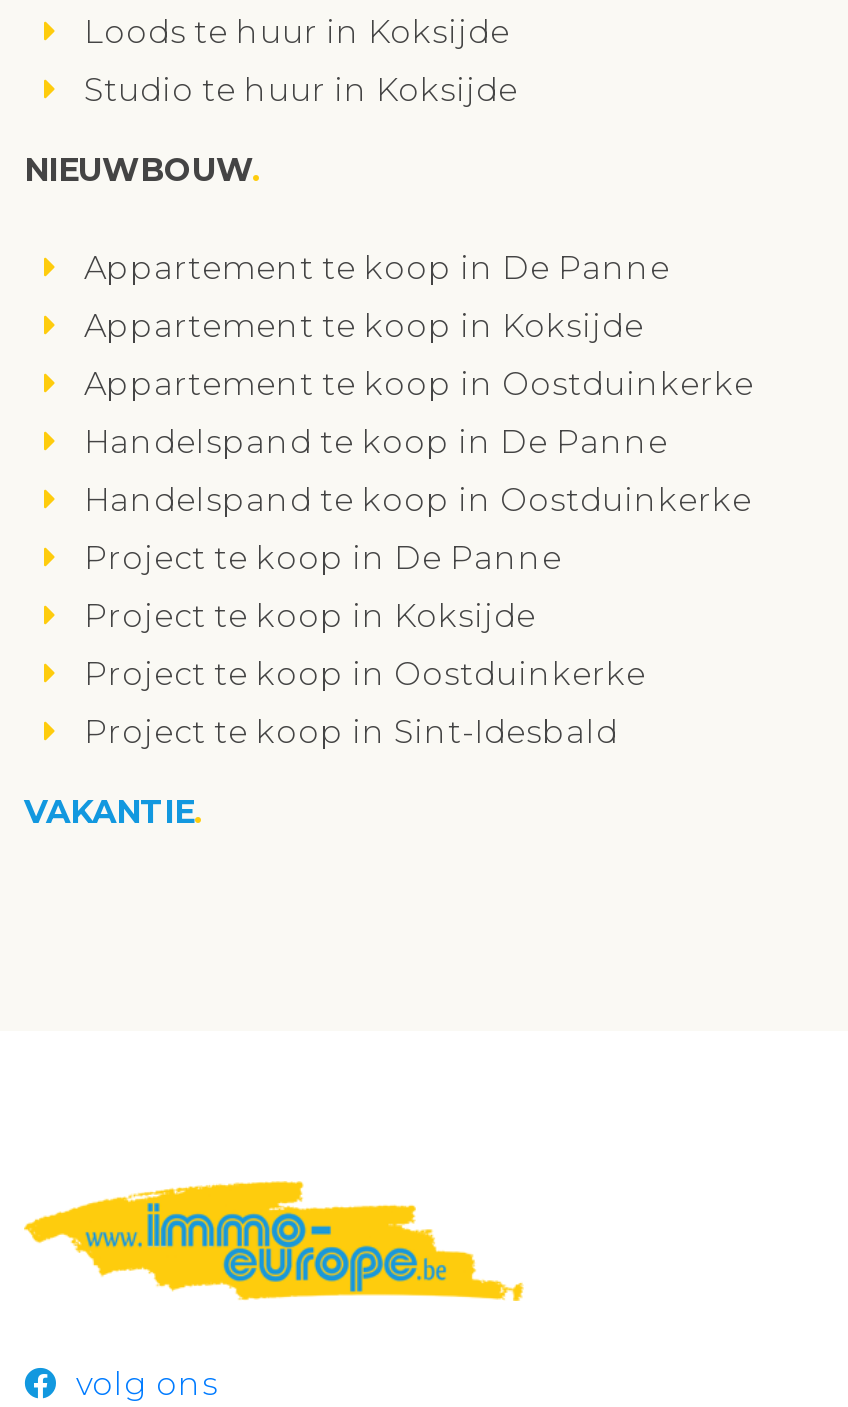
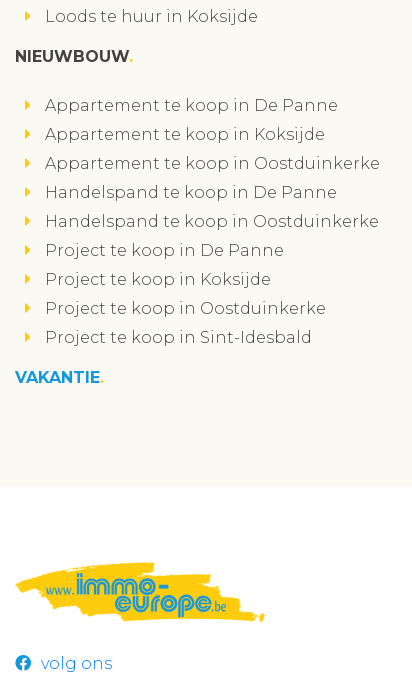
[84,71,518,109] Studio te huur in Koksijde -> none

